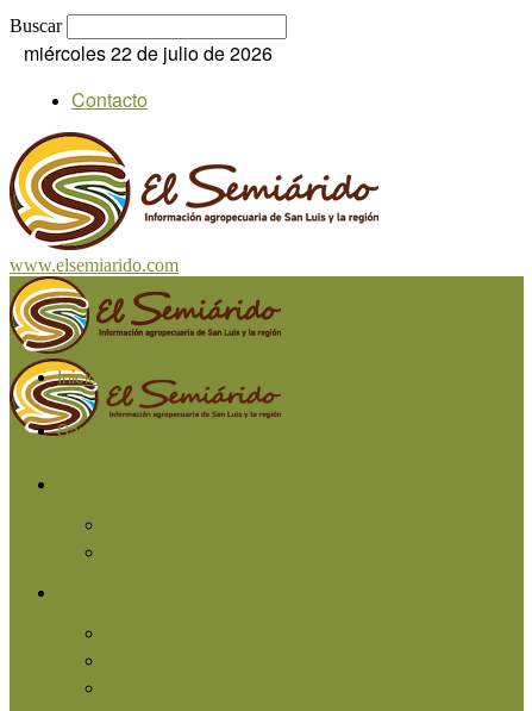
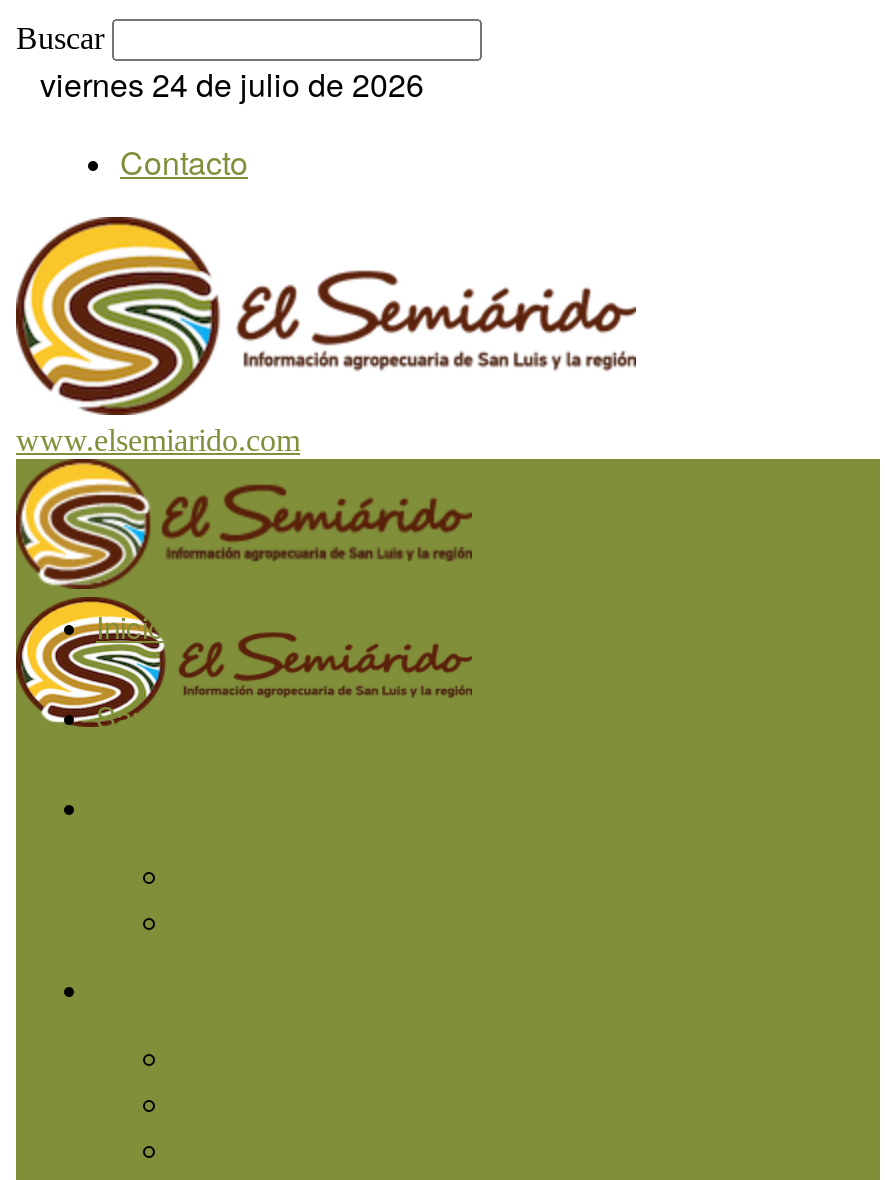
[24,39,273,67] miércoles 22 de julio de 2026 -> [40,61,424,107] viernes 24 de julio de 2026

